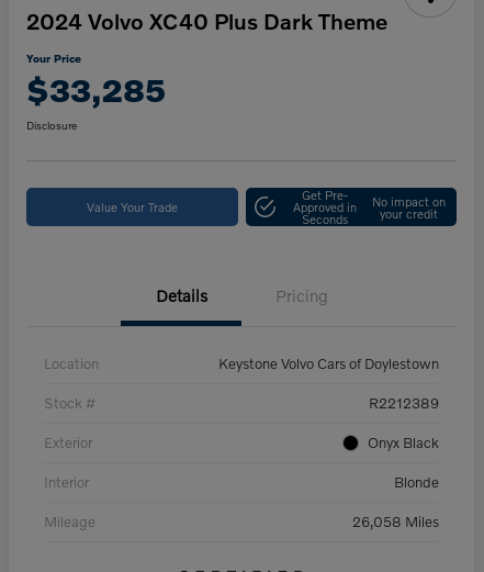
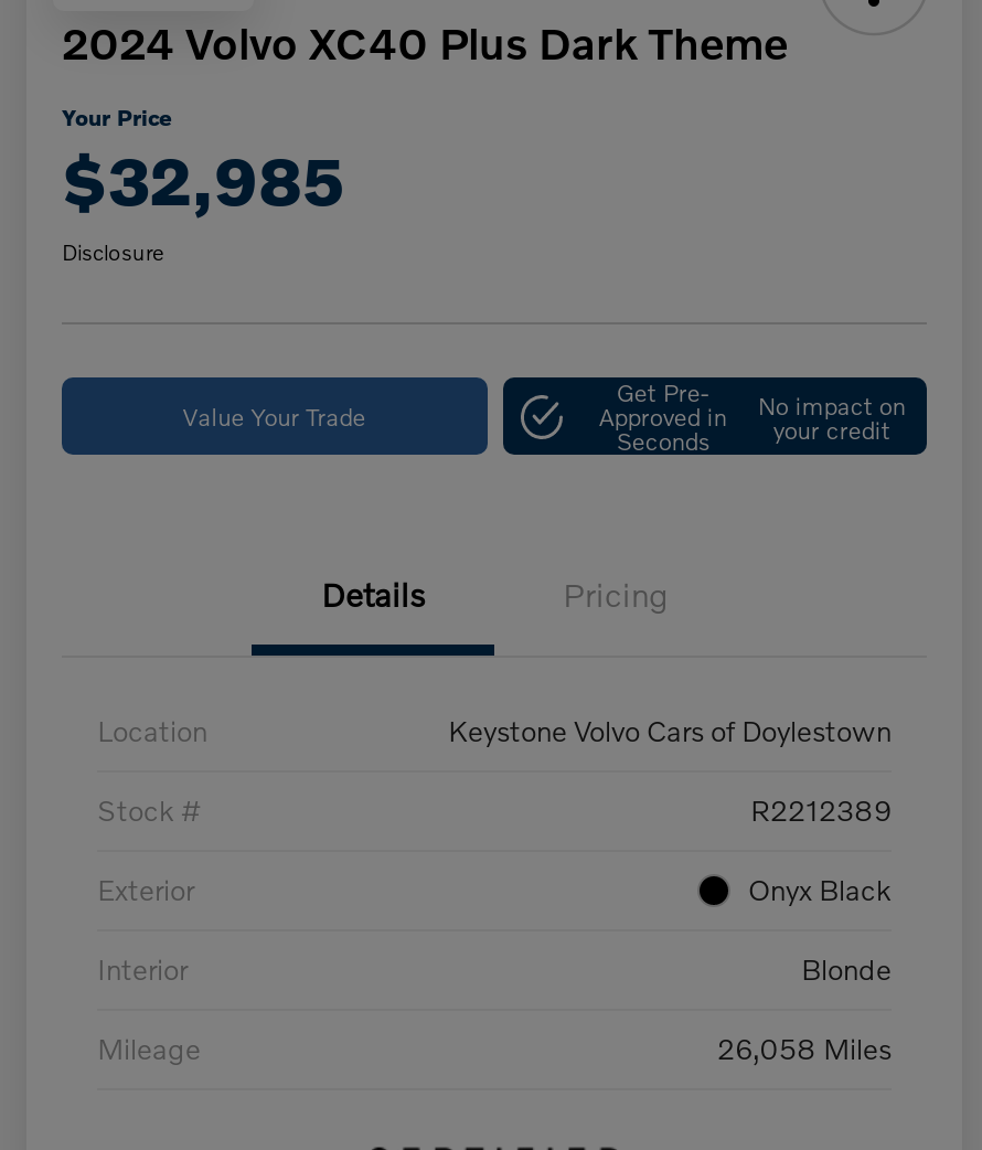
[26,70,166,109] $33,285 -> [62,142,344,219] $32,985

